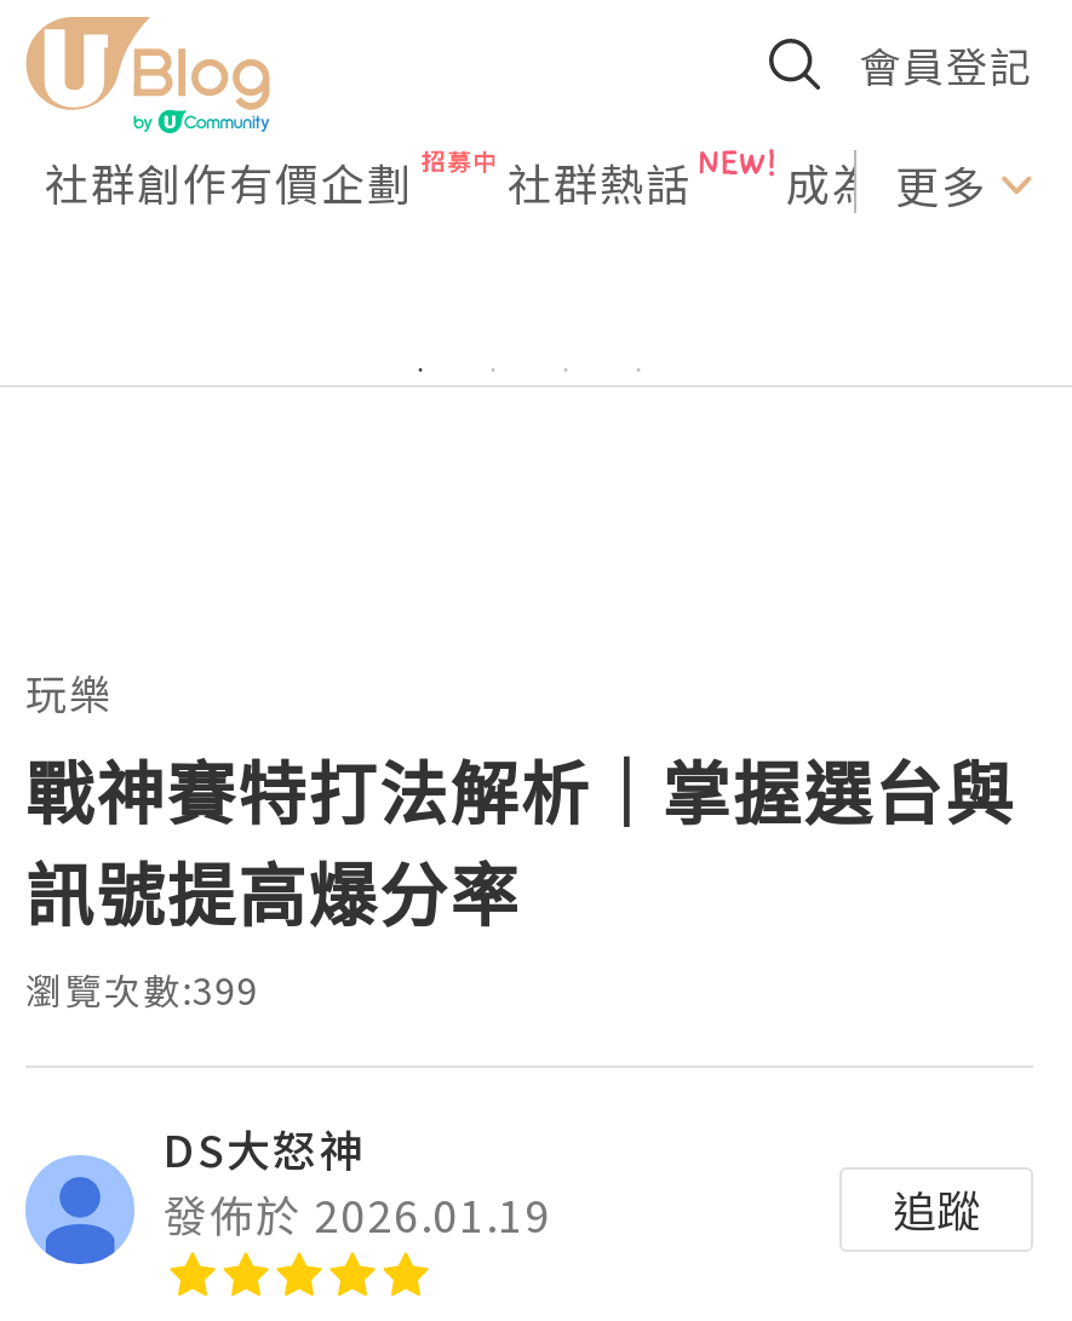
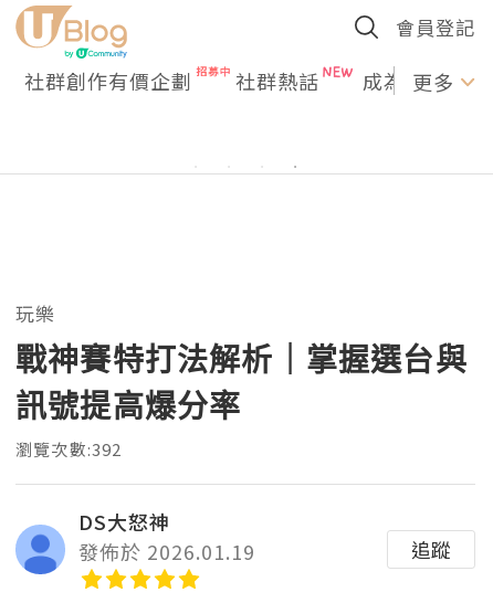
[25,964,259,1015] 瀏覽次數:399 -> [15,437,122,461] 瀏覽次數:392

